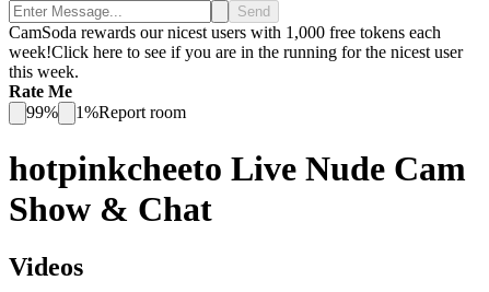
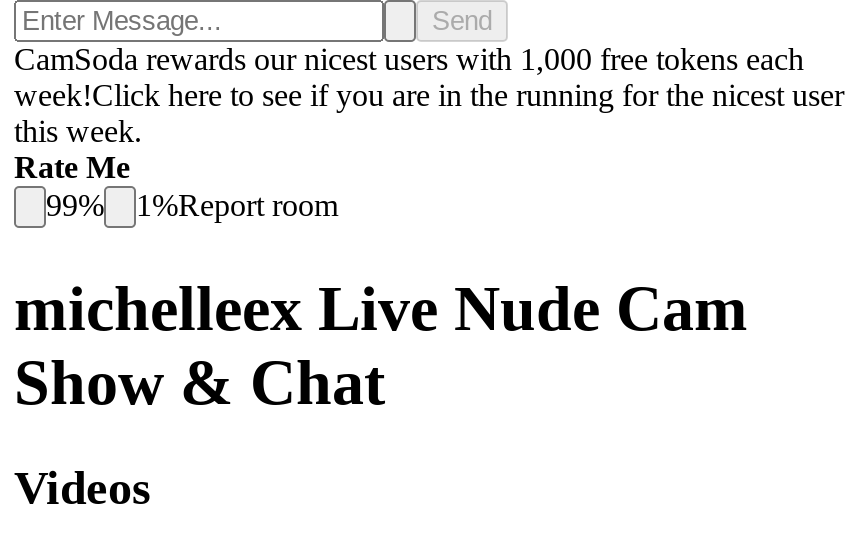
[9,148,466,188] hotpinkcheeto Live Nude Cam -> [14,271,748,343] michelleex Live Nude Cam

